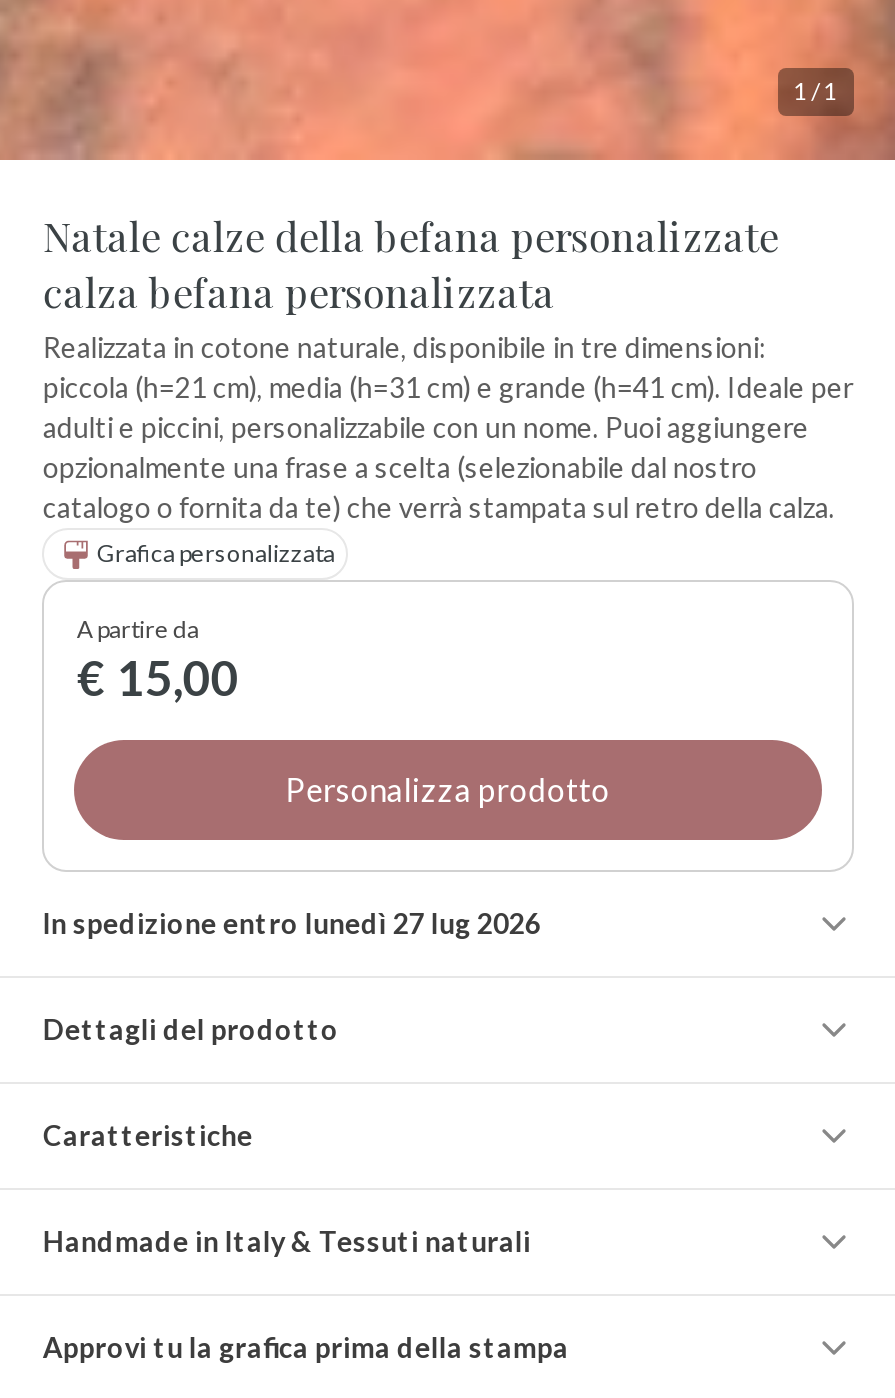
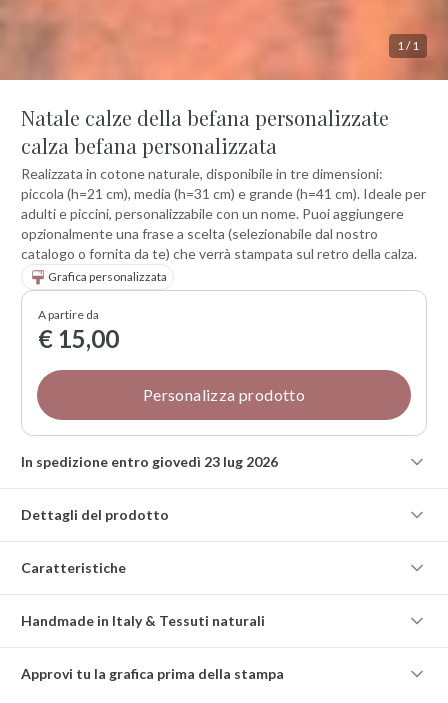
[43,906,541,940] In spedizione entro lunedì 27 lug 2026 -> [21,453,278,470] In spedizione entro giovedì 23 lug 2026

